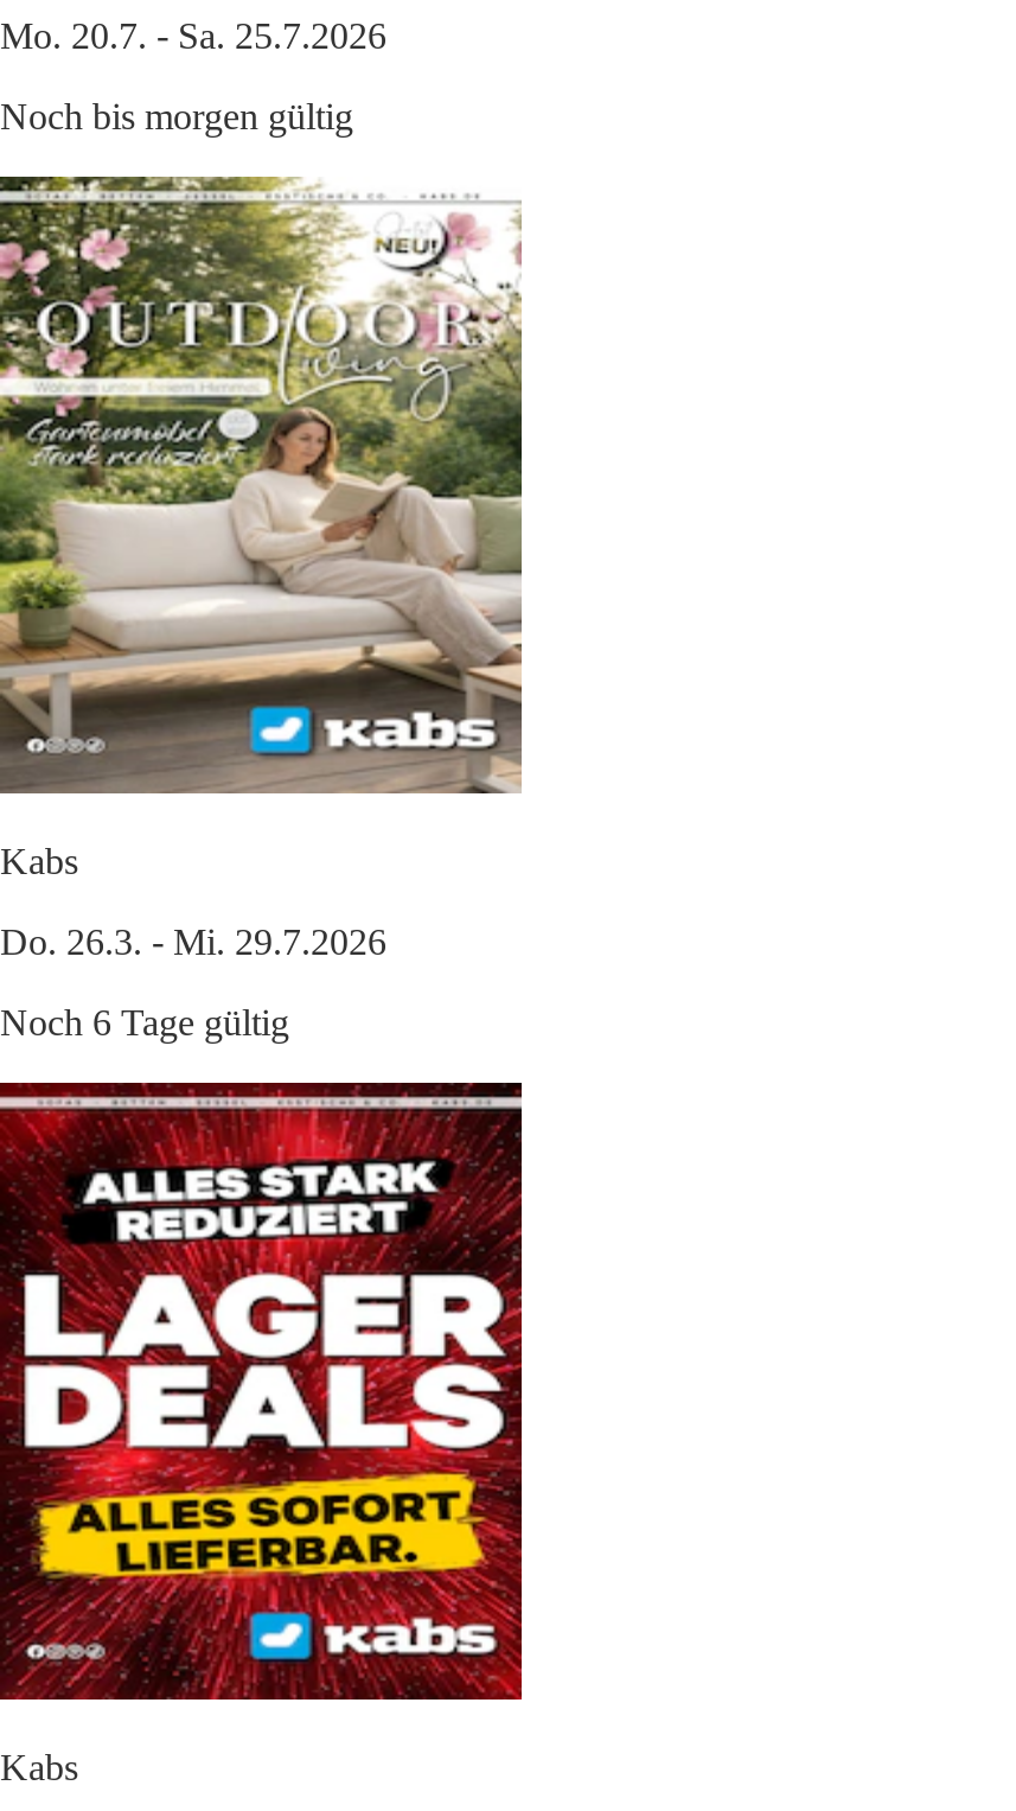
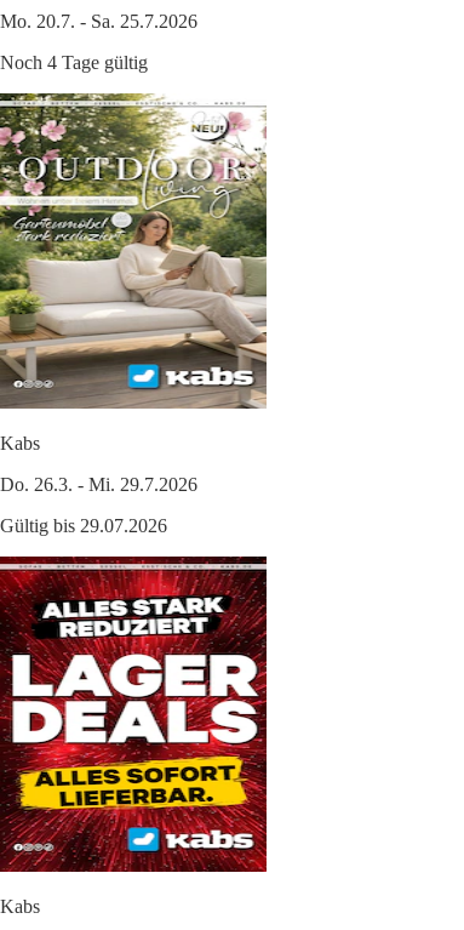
[0,97,353,138] Noch bis morgen gültig -> [0,53,148,73] Noch 4 Tage gültig
[0,1003,289,1044] Noch 6 Tage gültig -> [0,516,167,537] Gültig bis 29.07.2026

